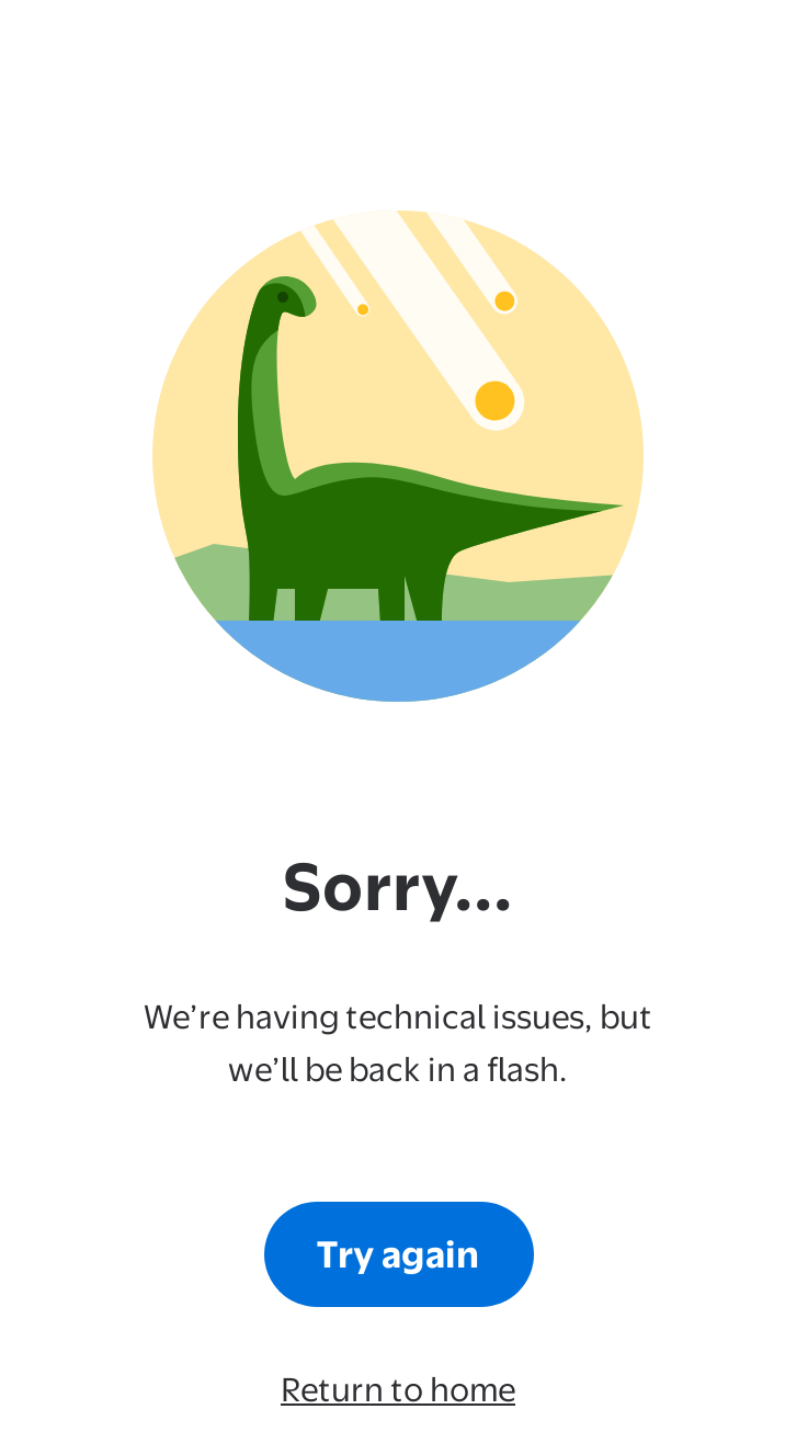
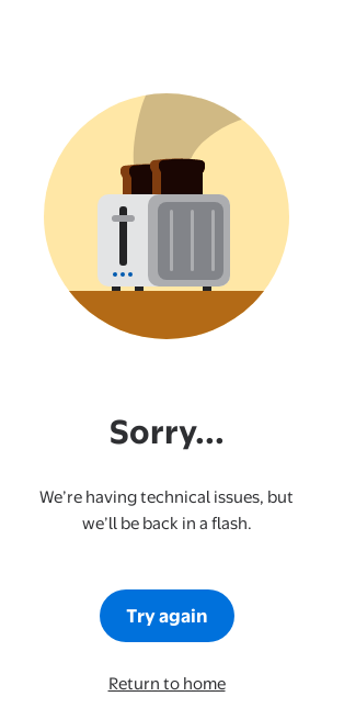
[174,213,622,704] [image] -> [56,93,275,340] [image]

